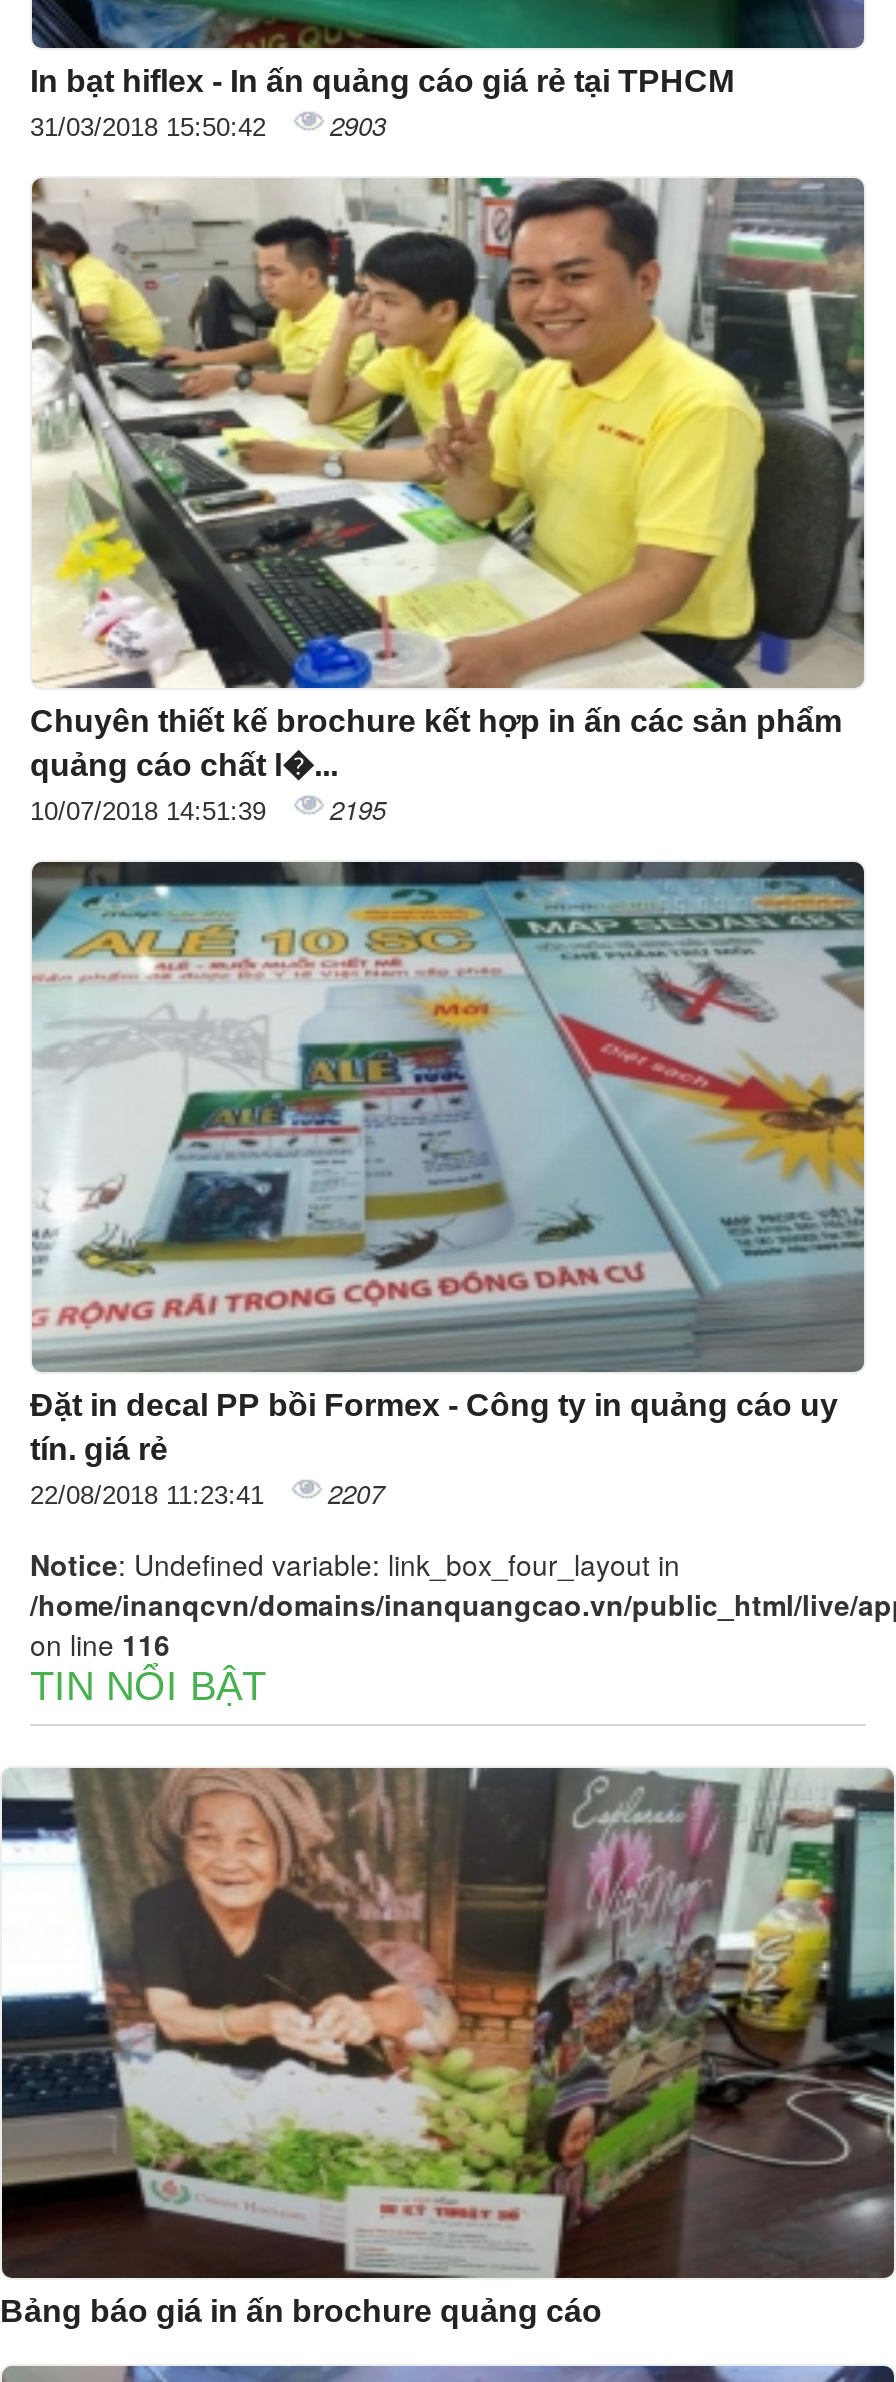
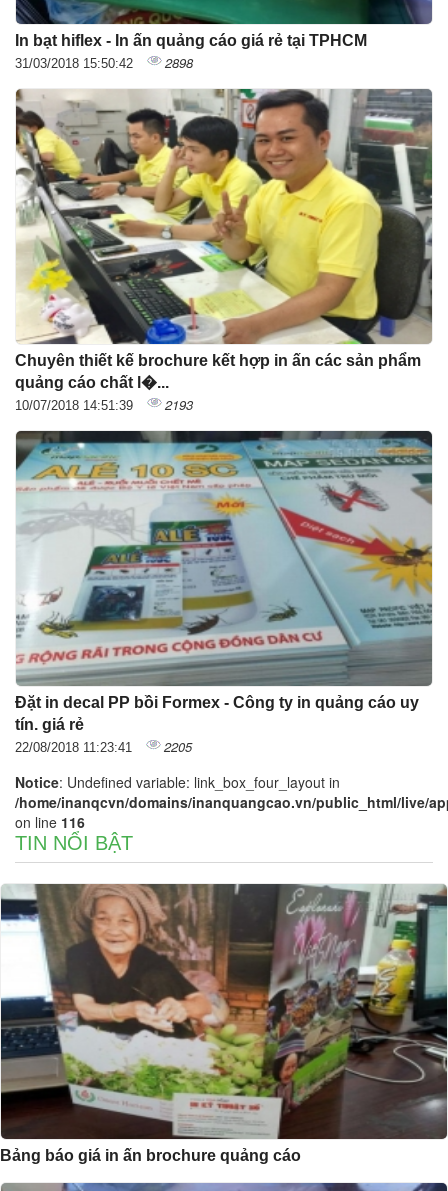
[330,106,386,144] 2903 -> [165,53,193,72] 2898
[330,790,386,828] 2195 -> [165,395,193,414] 2193
[328,1474,384,1512] 2207 -> [164,737,192,756] 2205

